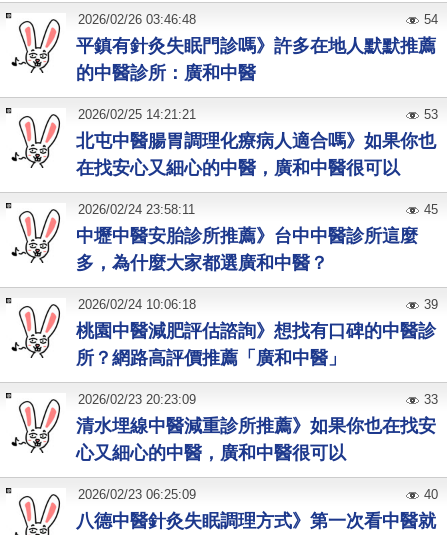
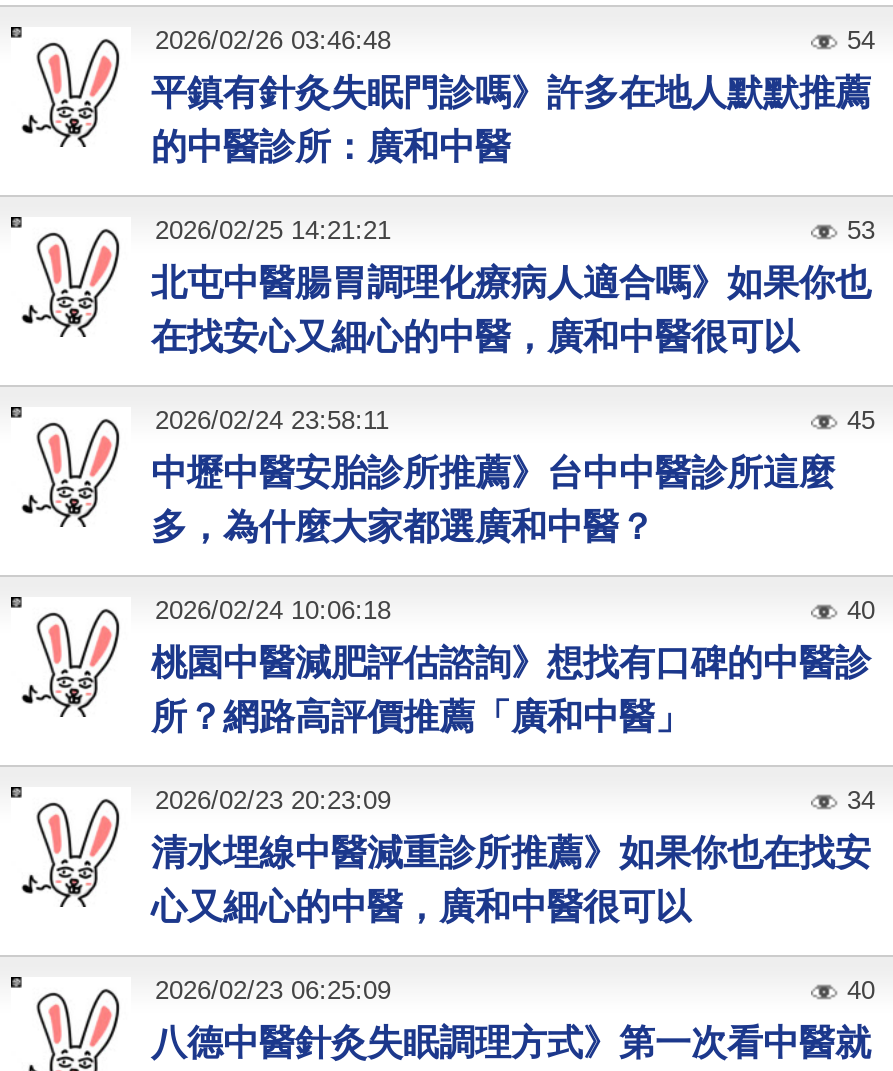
[424,297,438,312] 39 -> [847,595,875,625] 40
[424,392,438,407] 33 -> [847,785,875,815] 34

